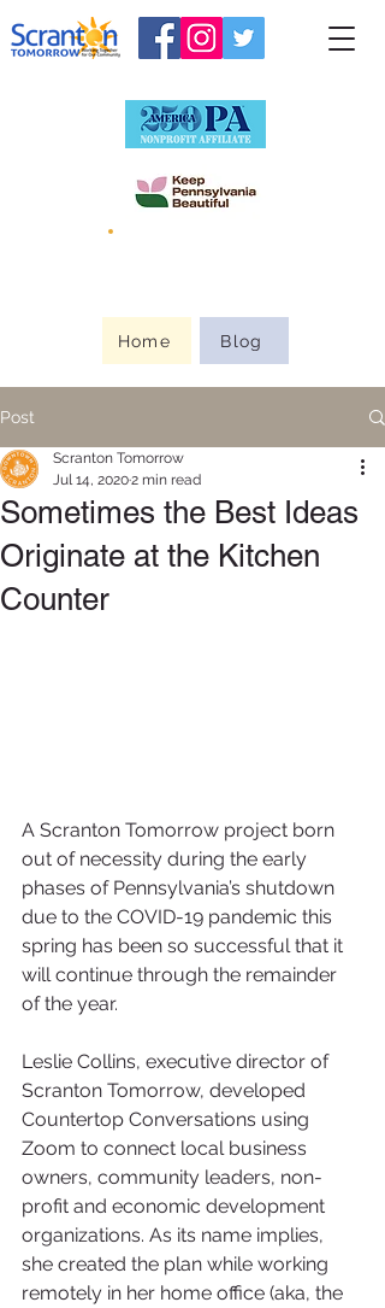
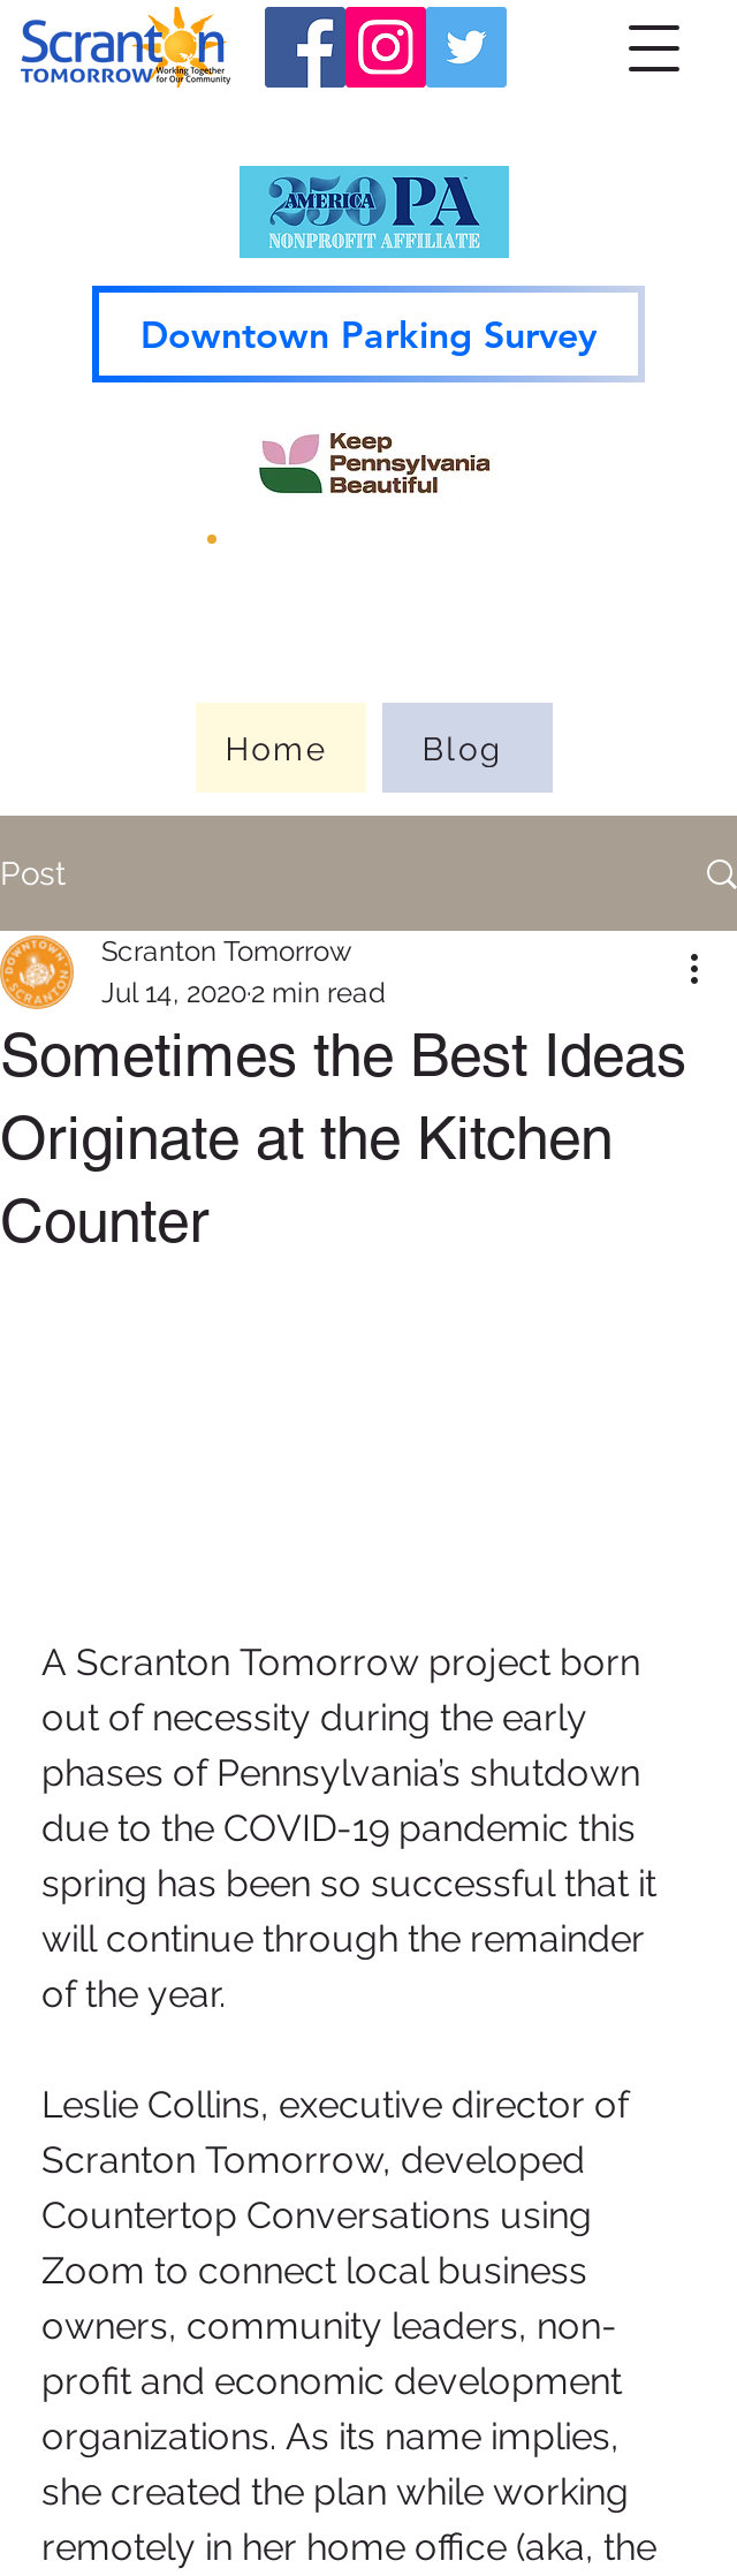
none -> [140,312,597,356] Downtown Parking Survey

